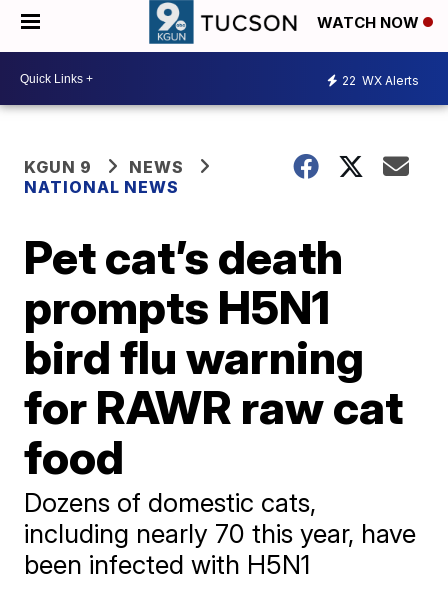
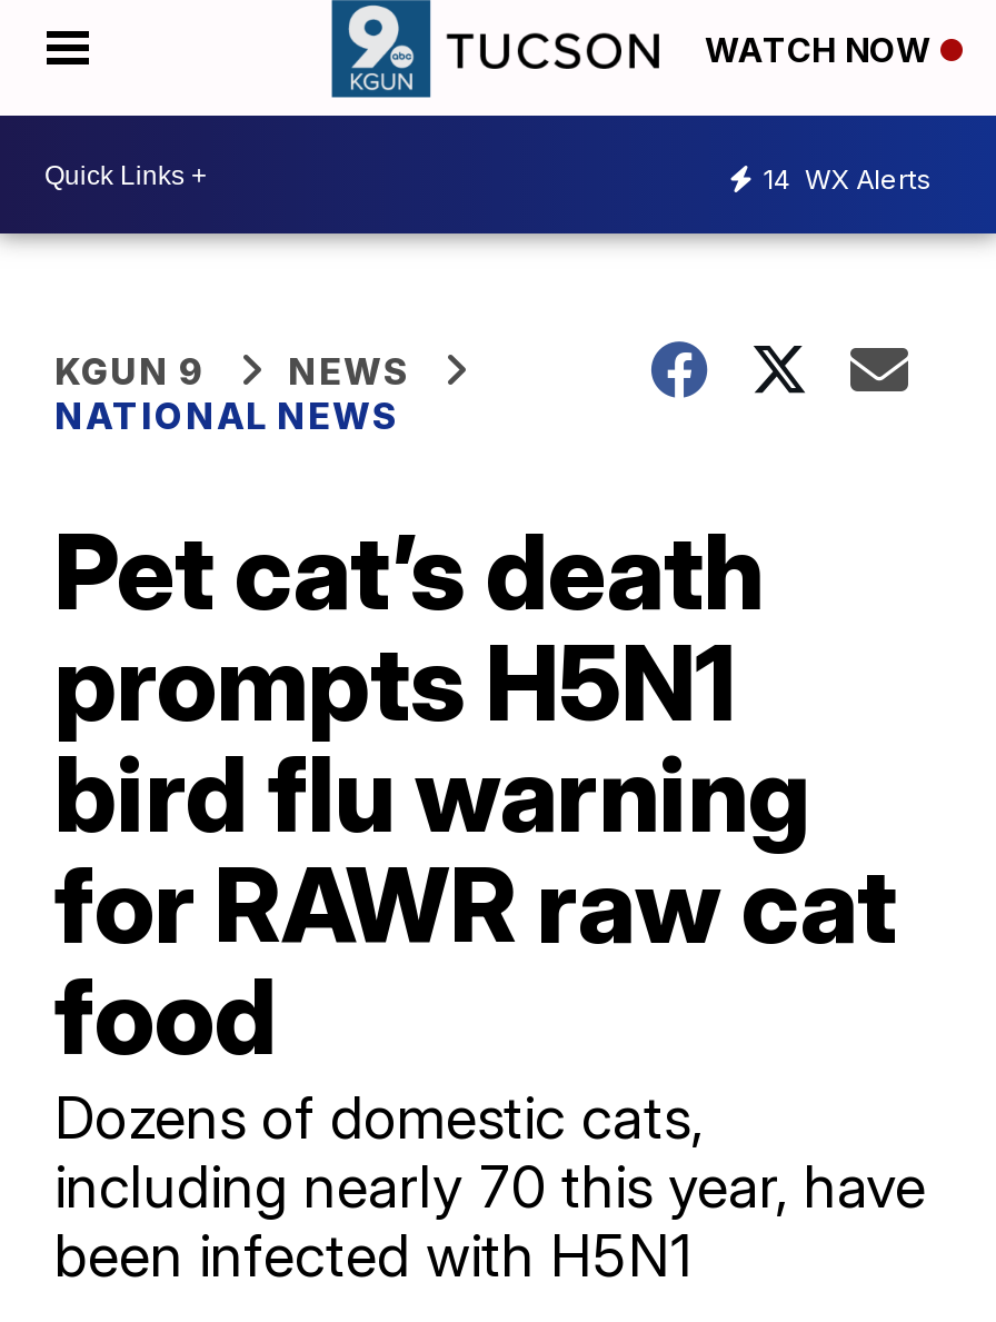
[342,72,419,87] 22 WX Alerts -> [763,161,932,195] 14 WX Alerts

